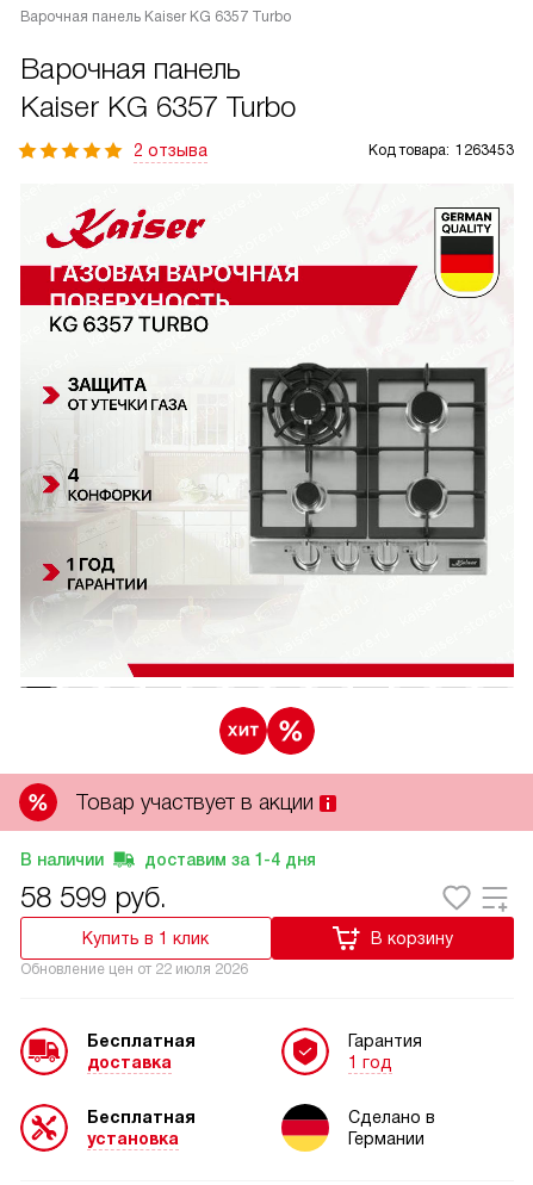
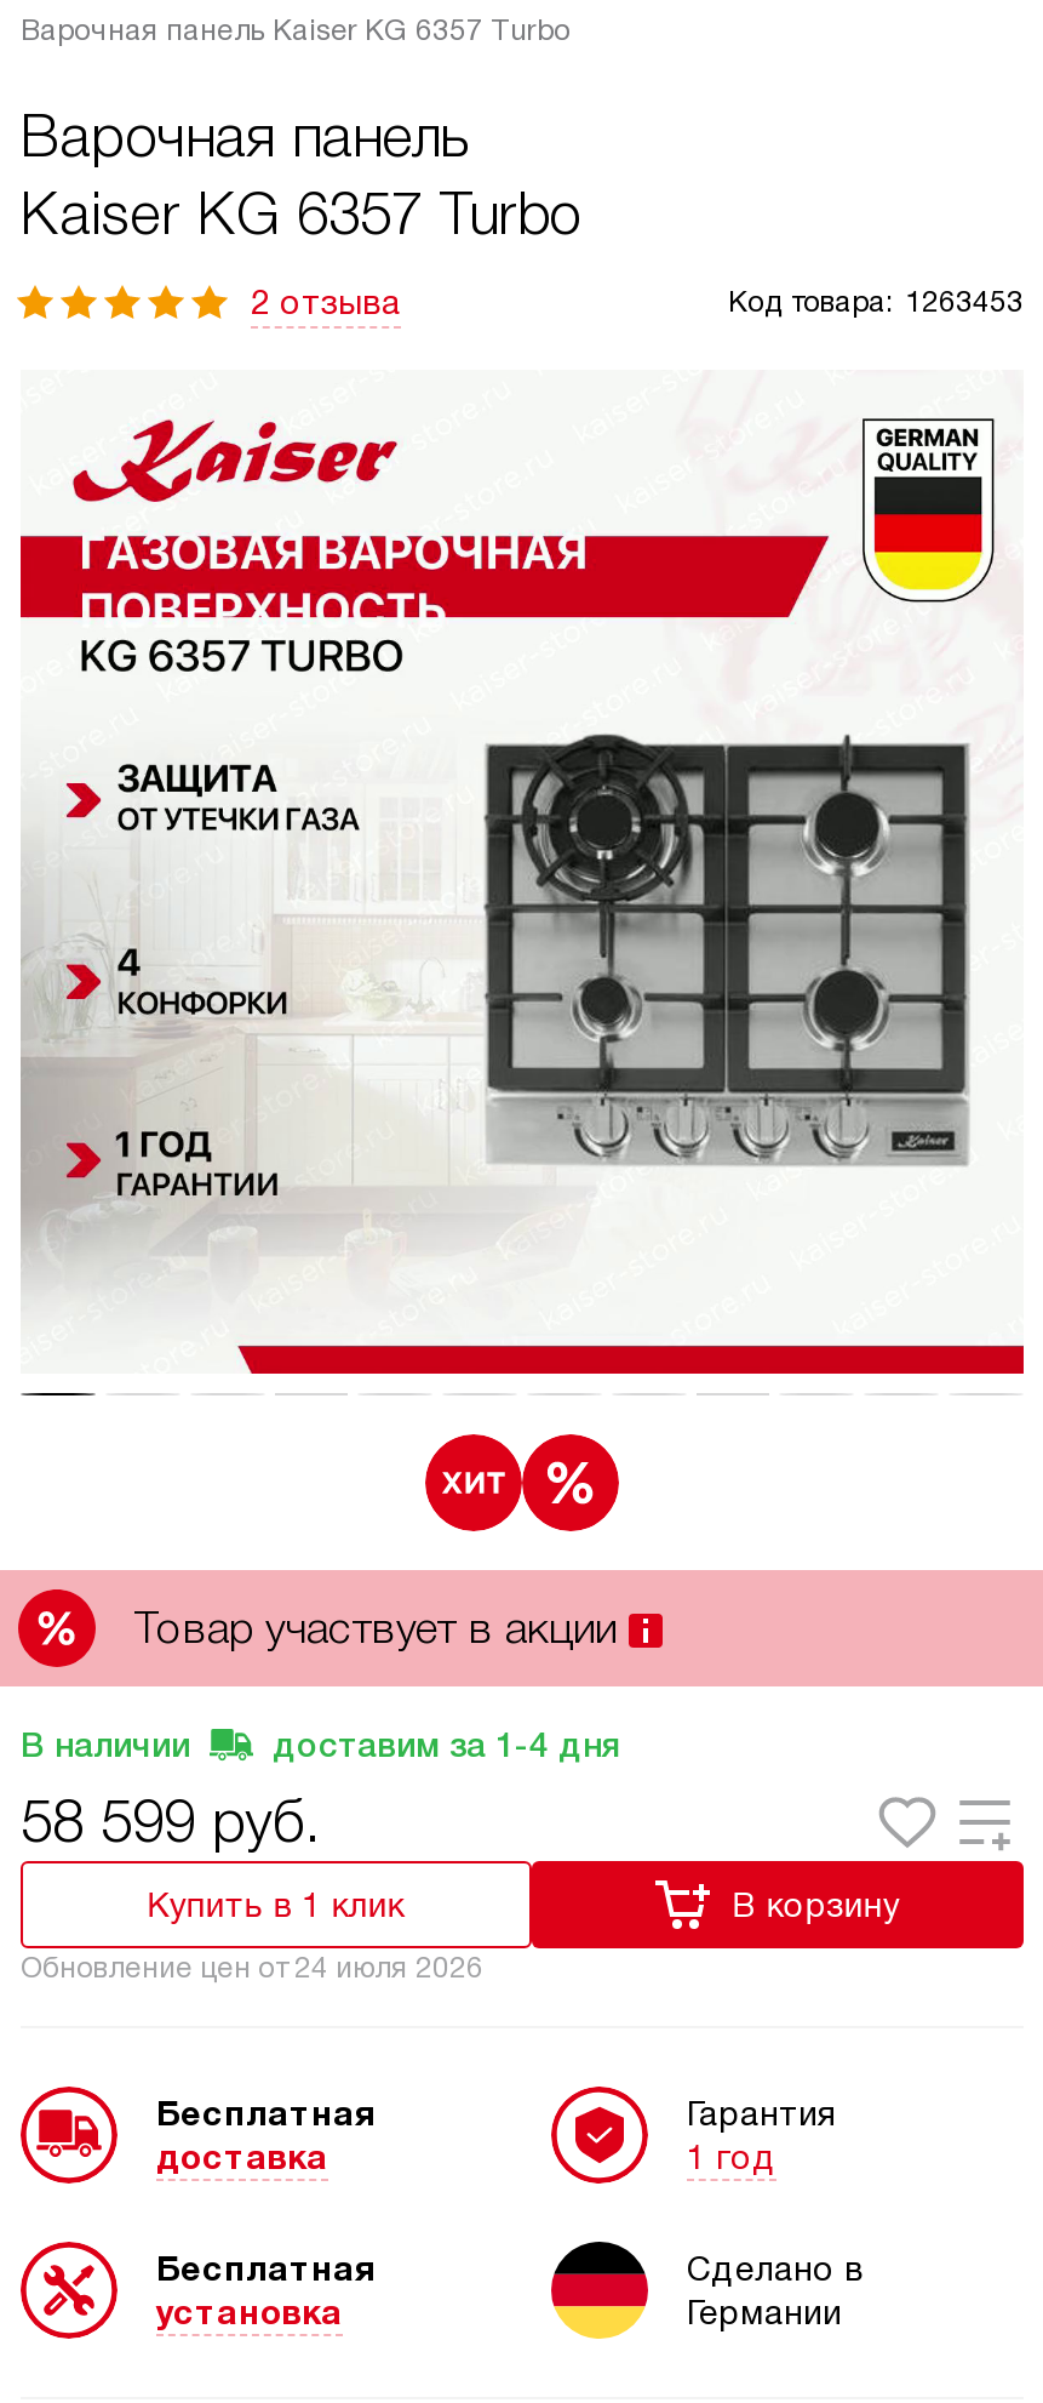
[20,961,248,978] Обновление цен от 22 июля 2026 -> [21,1951,483,1985] Обновление цен от 24 июля 2026

